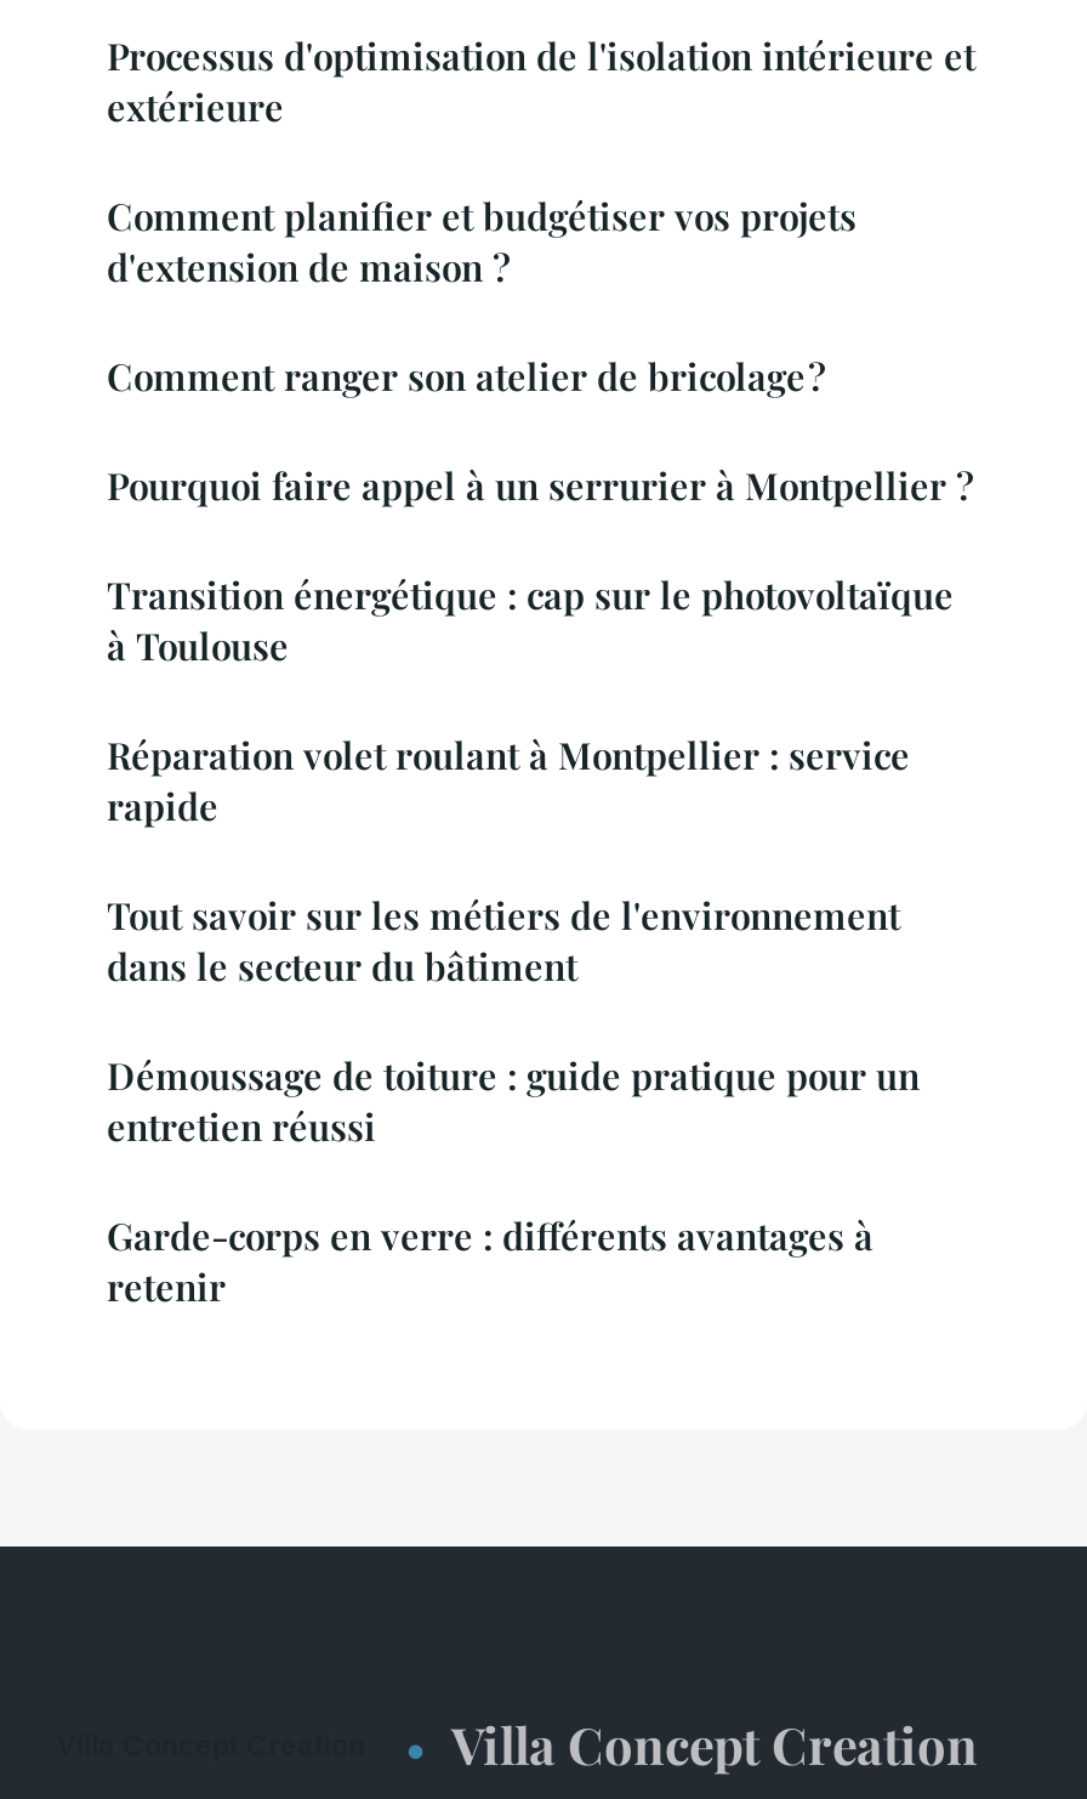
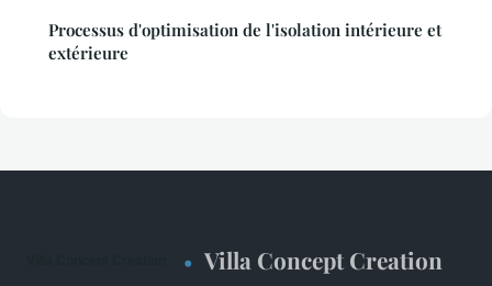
[107,191,973,1310] Comment planifier et budgétiser vos projets | d'extension de maison ? | Comment ranger son atelier de bricolage ? | Pourquoi faire appel à un serrurier à Montpellier ? | Transition énergétique : cap sur le photovoltaïque | à Toulouse | Réparation volet roulant à Montpellier : service | rapide | Tout savoir sur les métiers de l'environnement | dans le secteur du bâtiment | Démoussage de toiture : guide pratique pour un | entretien réussi | Garde-corps en verre : différents avantages à | retenir -> none

